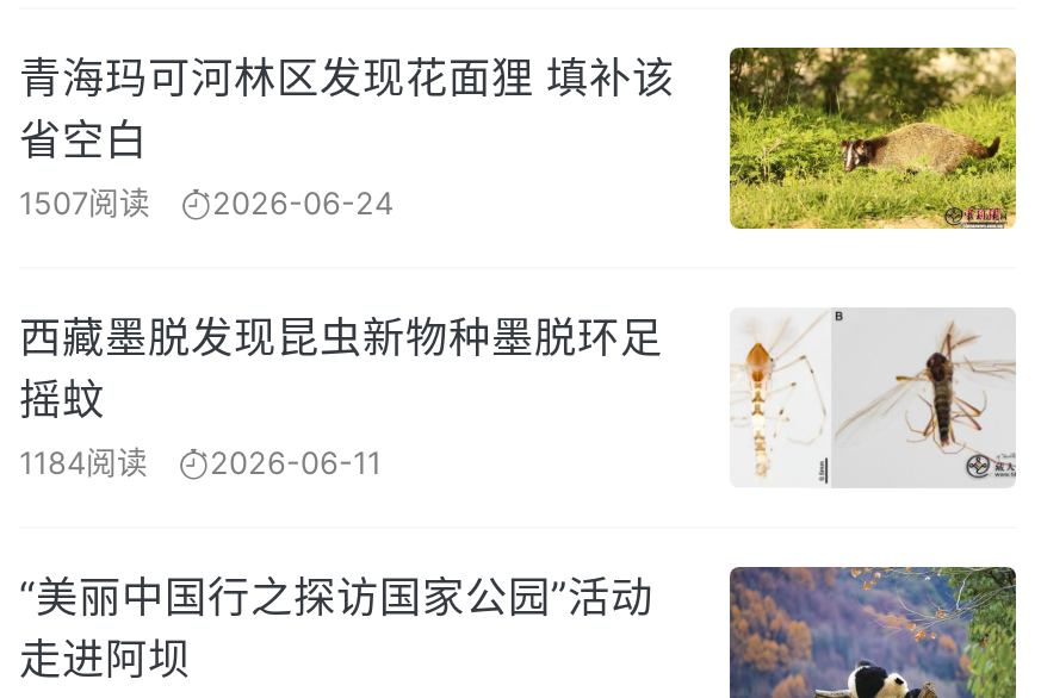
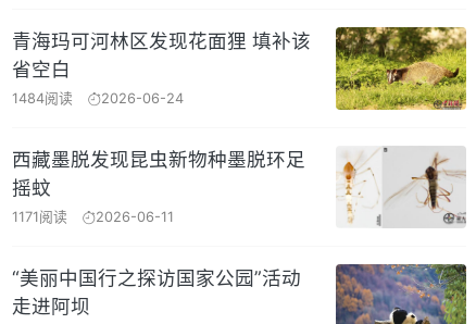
[19,187,394,223] 1507阅读 2026-06-24 -> [12,91,184,107] 1484阅读 2026-06-24
[19,446,382,482] 1184阅读 2026-06-11 -> [12,209,174,225] 1171阅读 2026-06-11

